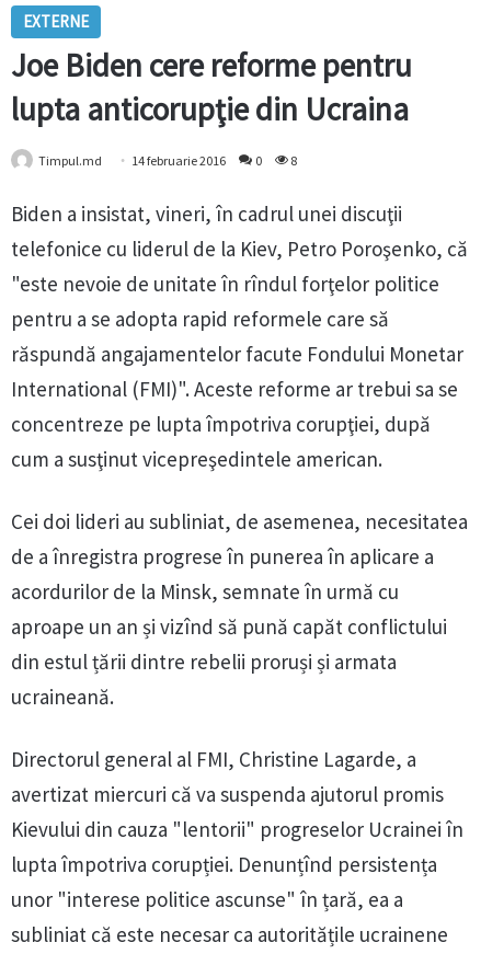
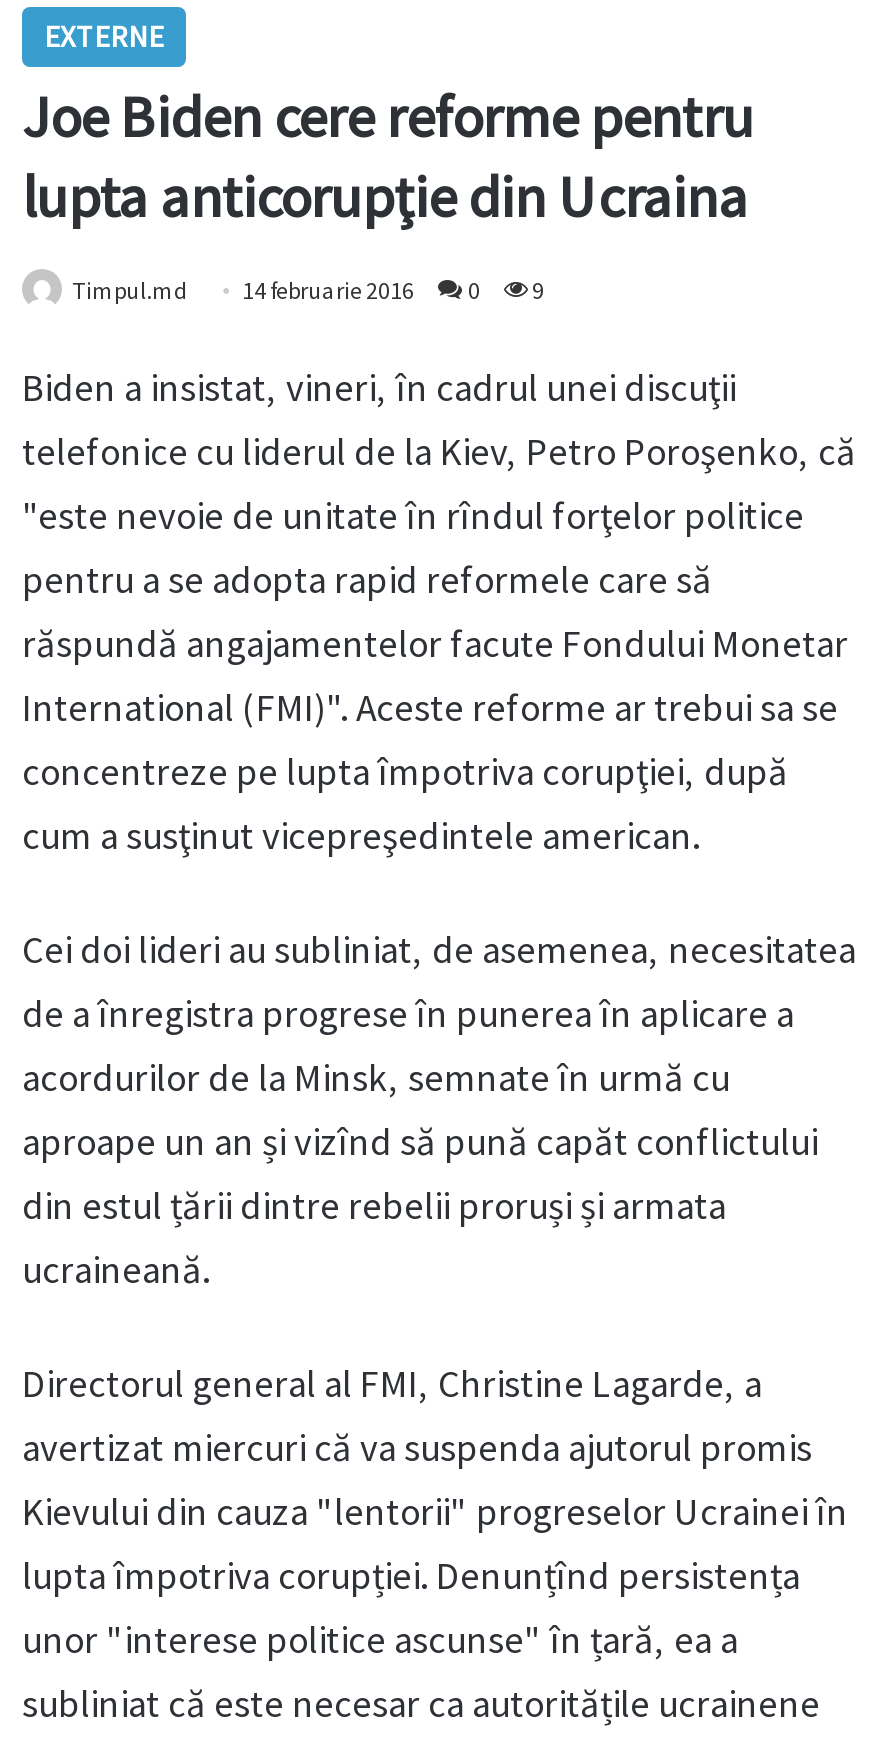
[38,153,297,169] Timpul.md 14 februarie 2016 0 8 -> [72,276,544,306] Timpul.md 14 februarie 2016 0 9

